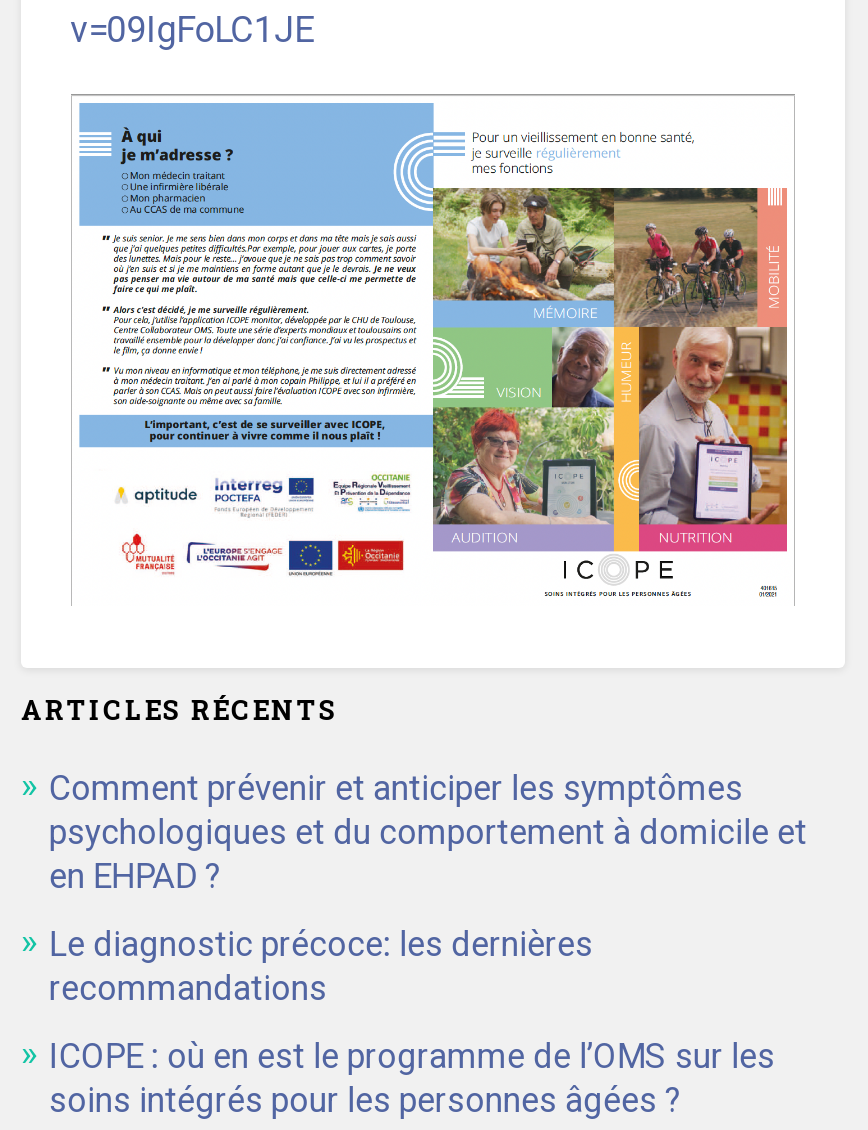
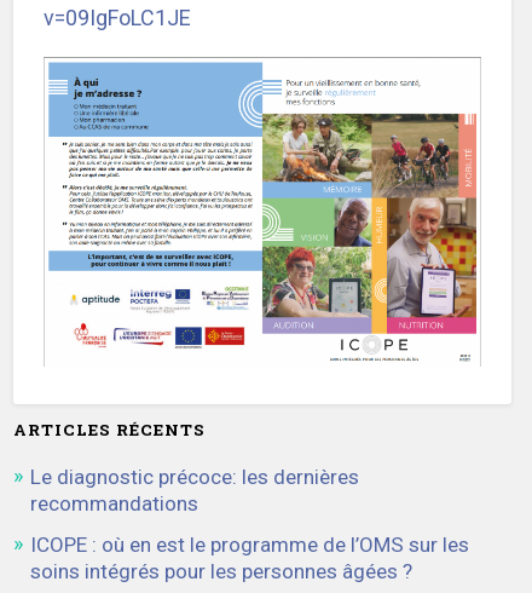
[49,768,807,896] Comment prévenir et anticiper les symptômes | psychologiques et du comportement à domicile et | en EHPAD ? -> none

